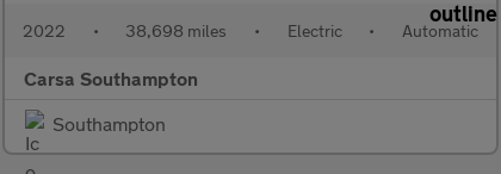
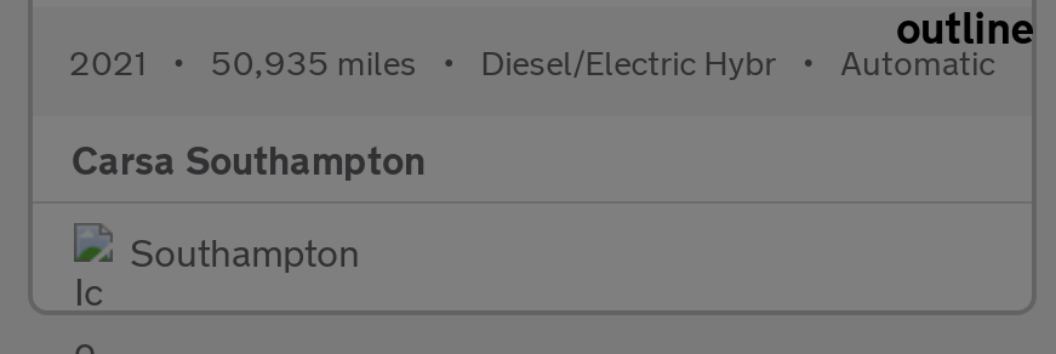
[23,21,66,41] 2022 -> [69,42,147,83] 2021
[126,21,227,41] 38,698 miles -> [210,42,417,83] 50,935 miles
[287,21,342,41] Electric -> [480,42,776,83] Diesel/Electric Hybr

